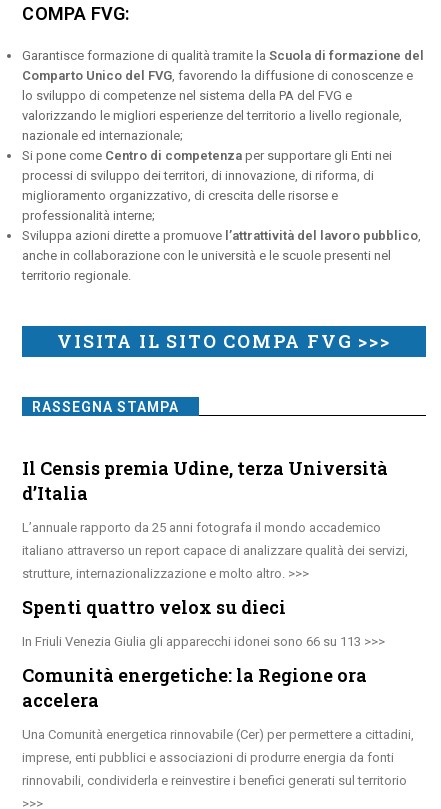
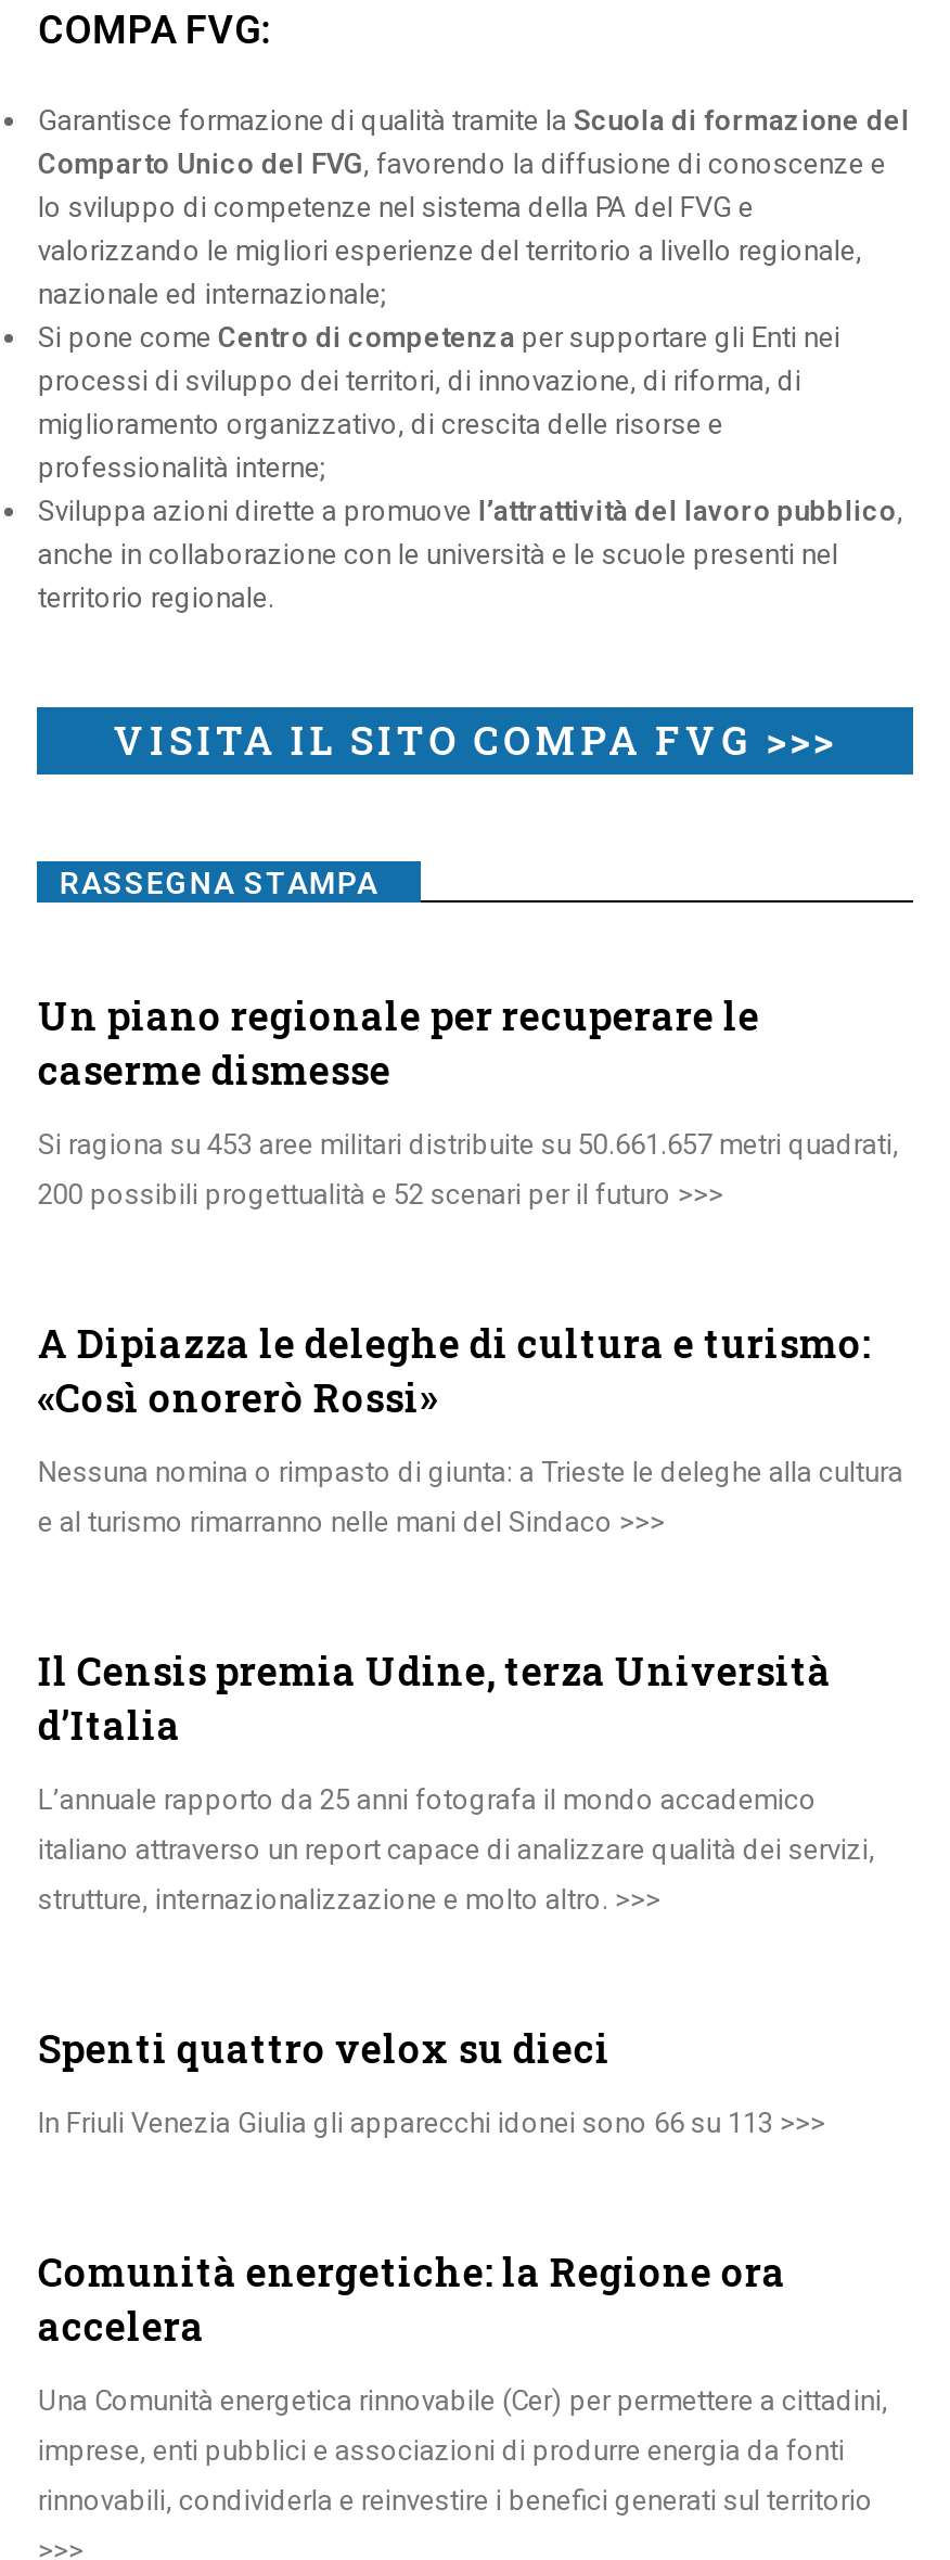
none -> [38,989,903,1538] Un piano regionale per recuperare le | caserme dismesse | Si ragiona su 453 aree militari distribuite su 50.661.657 metri quadrati, | 200 possibili progettualità e 52 scenari per il futuro | A Dipiazza le deleghe di cultura e turismo: | «Così onorerò Rossi» | Nessuna nomina o rimpasto di giunta: a Trieste le deleghe alla cultura | e al turismo rimarranno nelle mani del Sindaco

